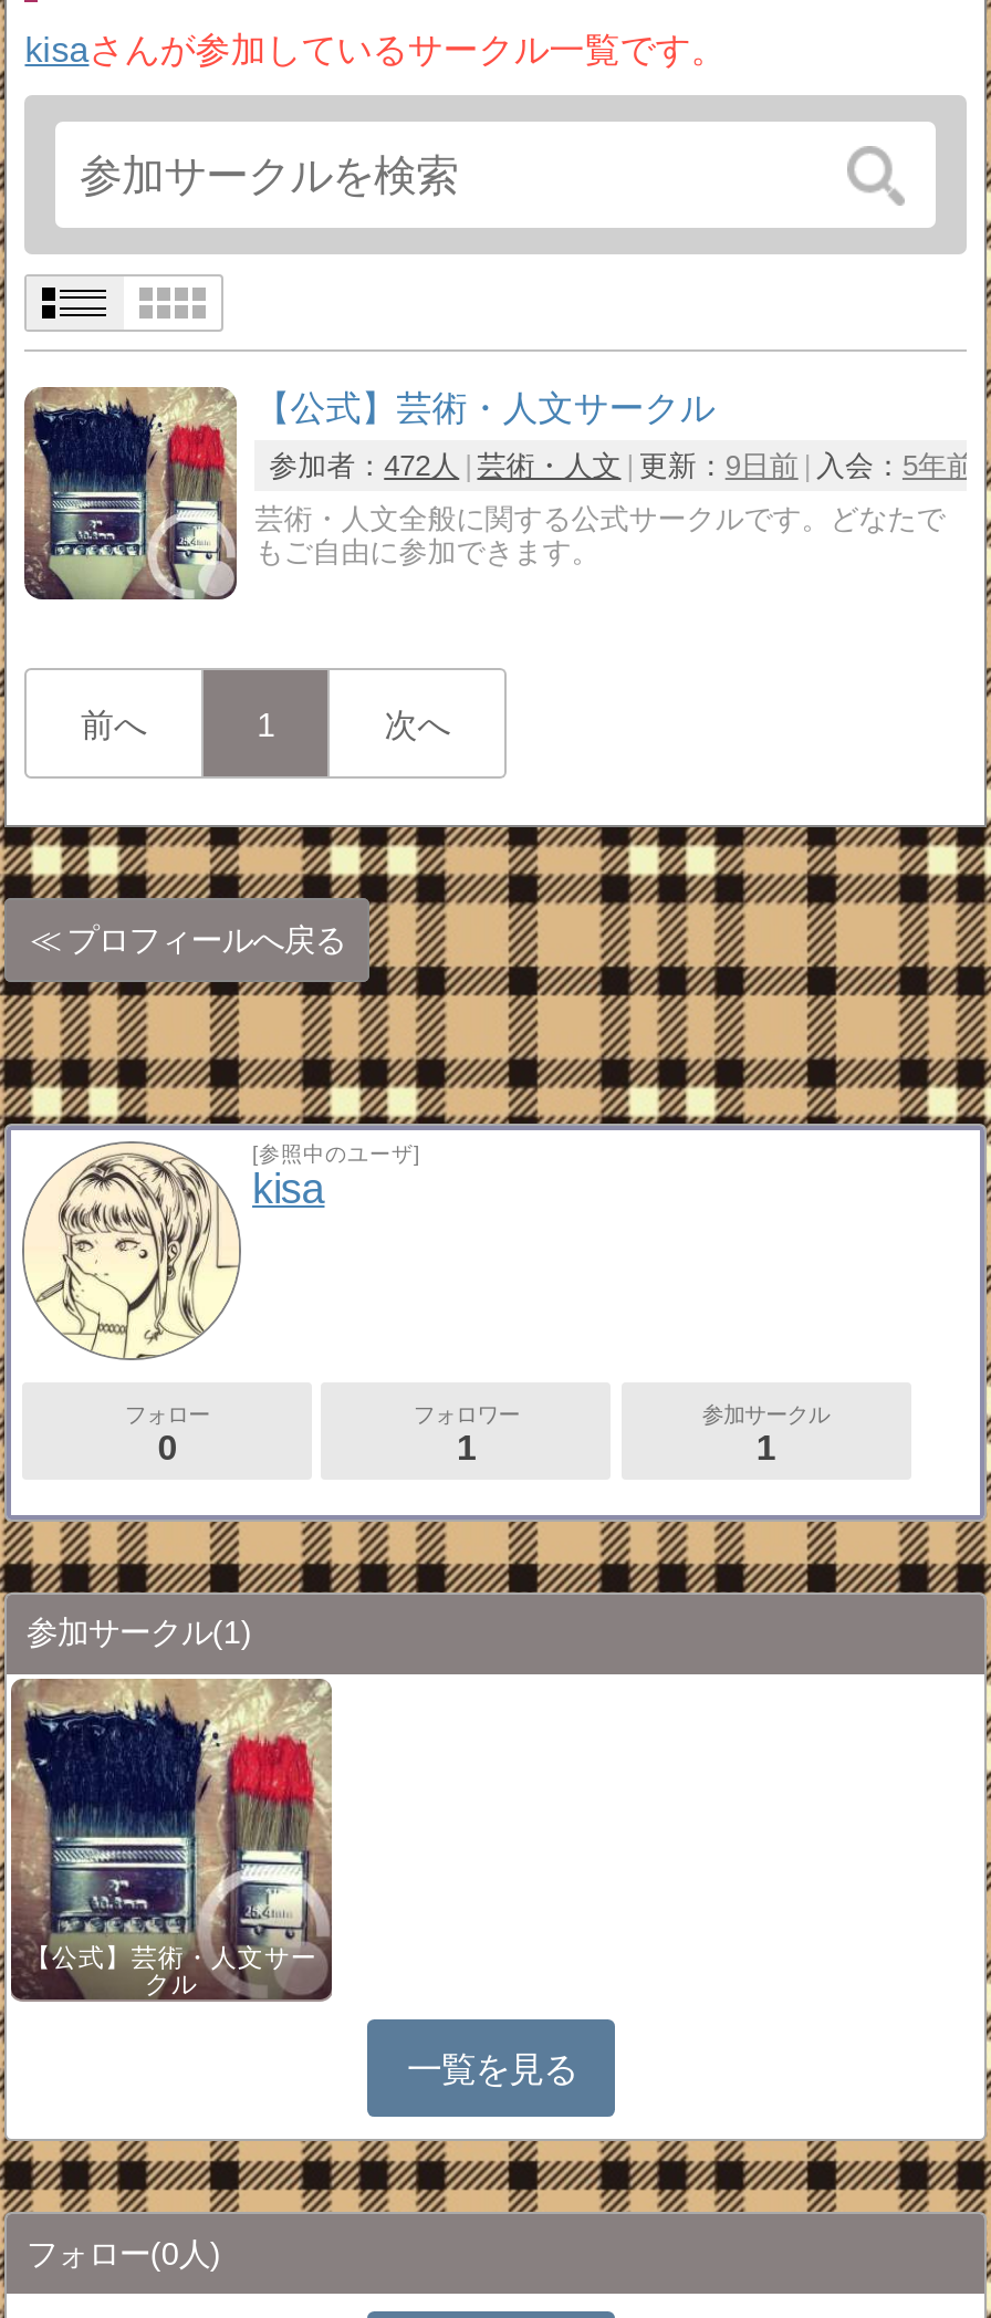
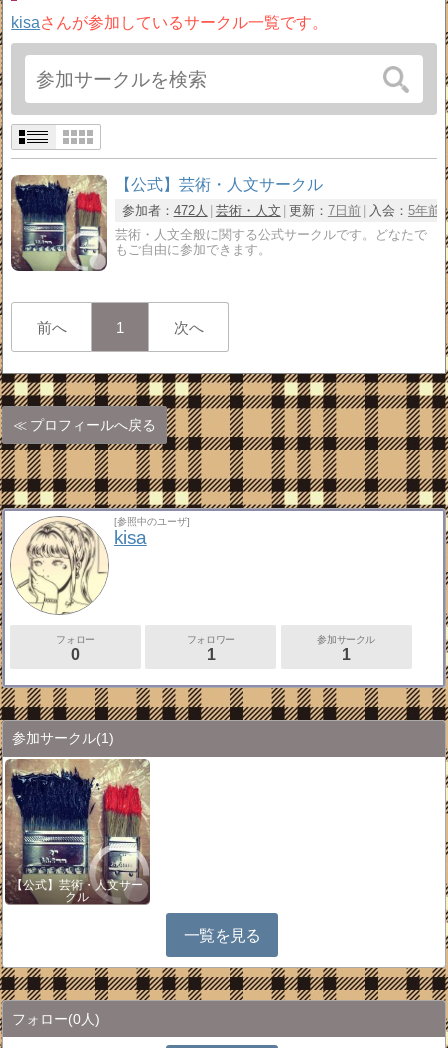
[269,449,976,482] 参加者：472人 芸術・人文 更新：9日前 入会：5年前 -> [122,203,441,218] 参加者：472人 芸術・人文 更新：7日前 入会：5年前

